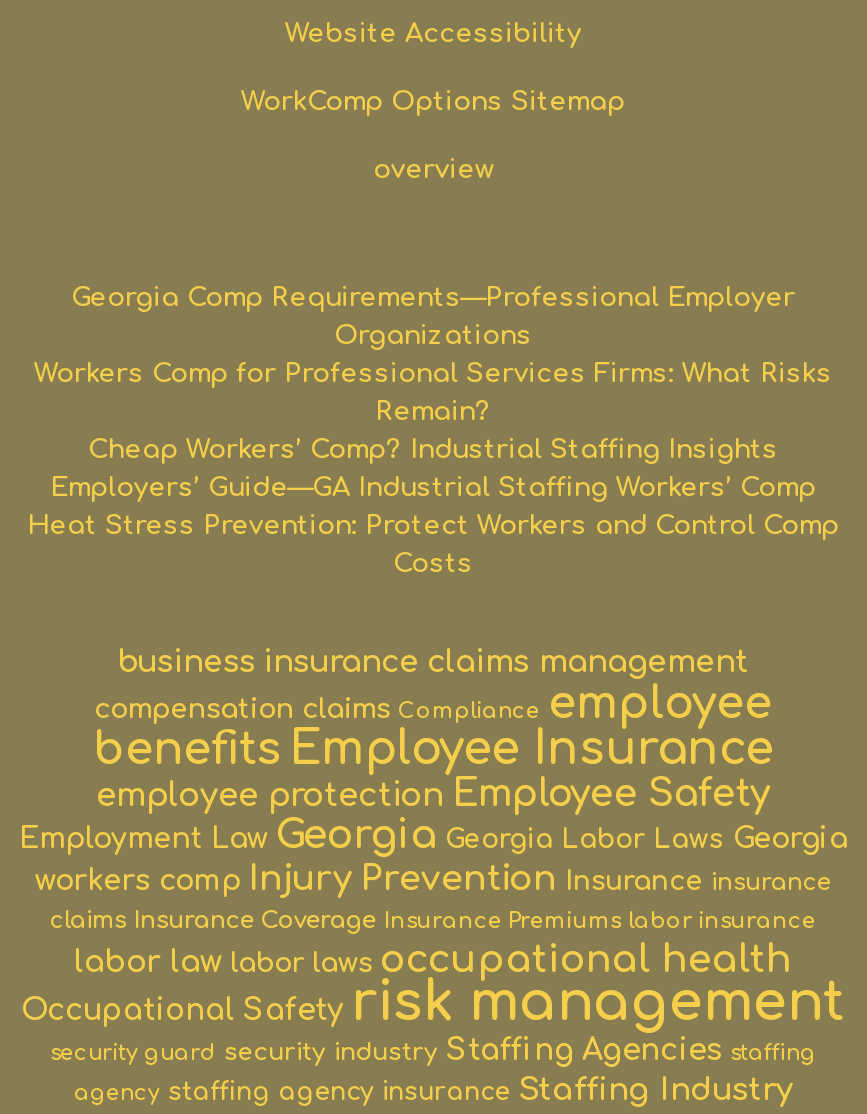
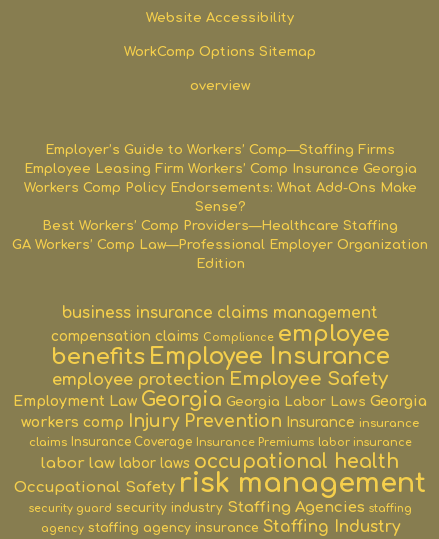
[27,285,839,579] Georgia Comp Requirements—Professional Employer | Organizations | Workers Comp for Professional Services Firms: What Risks | Remain? | Cheap Workers’ Comp? Industrial Staffing Insights | Employers’ Guide—GA Industrial Staffing Workers’ Comp | Heat Stress Prevention: Protect Workers and Control Comp | Costs -> [12,143,428,271] Employer’s Guide to Workers’ Comp—Staffing Firms | Employee Leasing Firm Workers’ Comp Insurance Georgia | Workers Comp Policy Endorsements: What Add-Ons Make | Sense? | Best Workers’ Comp Providers—Healthcare Staffing | GA Workers’ Comp Law—Professional Employer Organization | Edition

